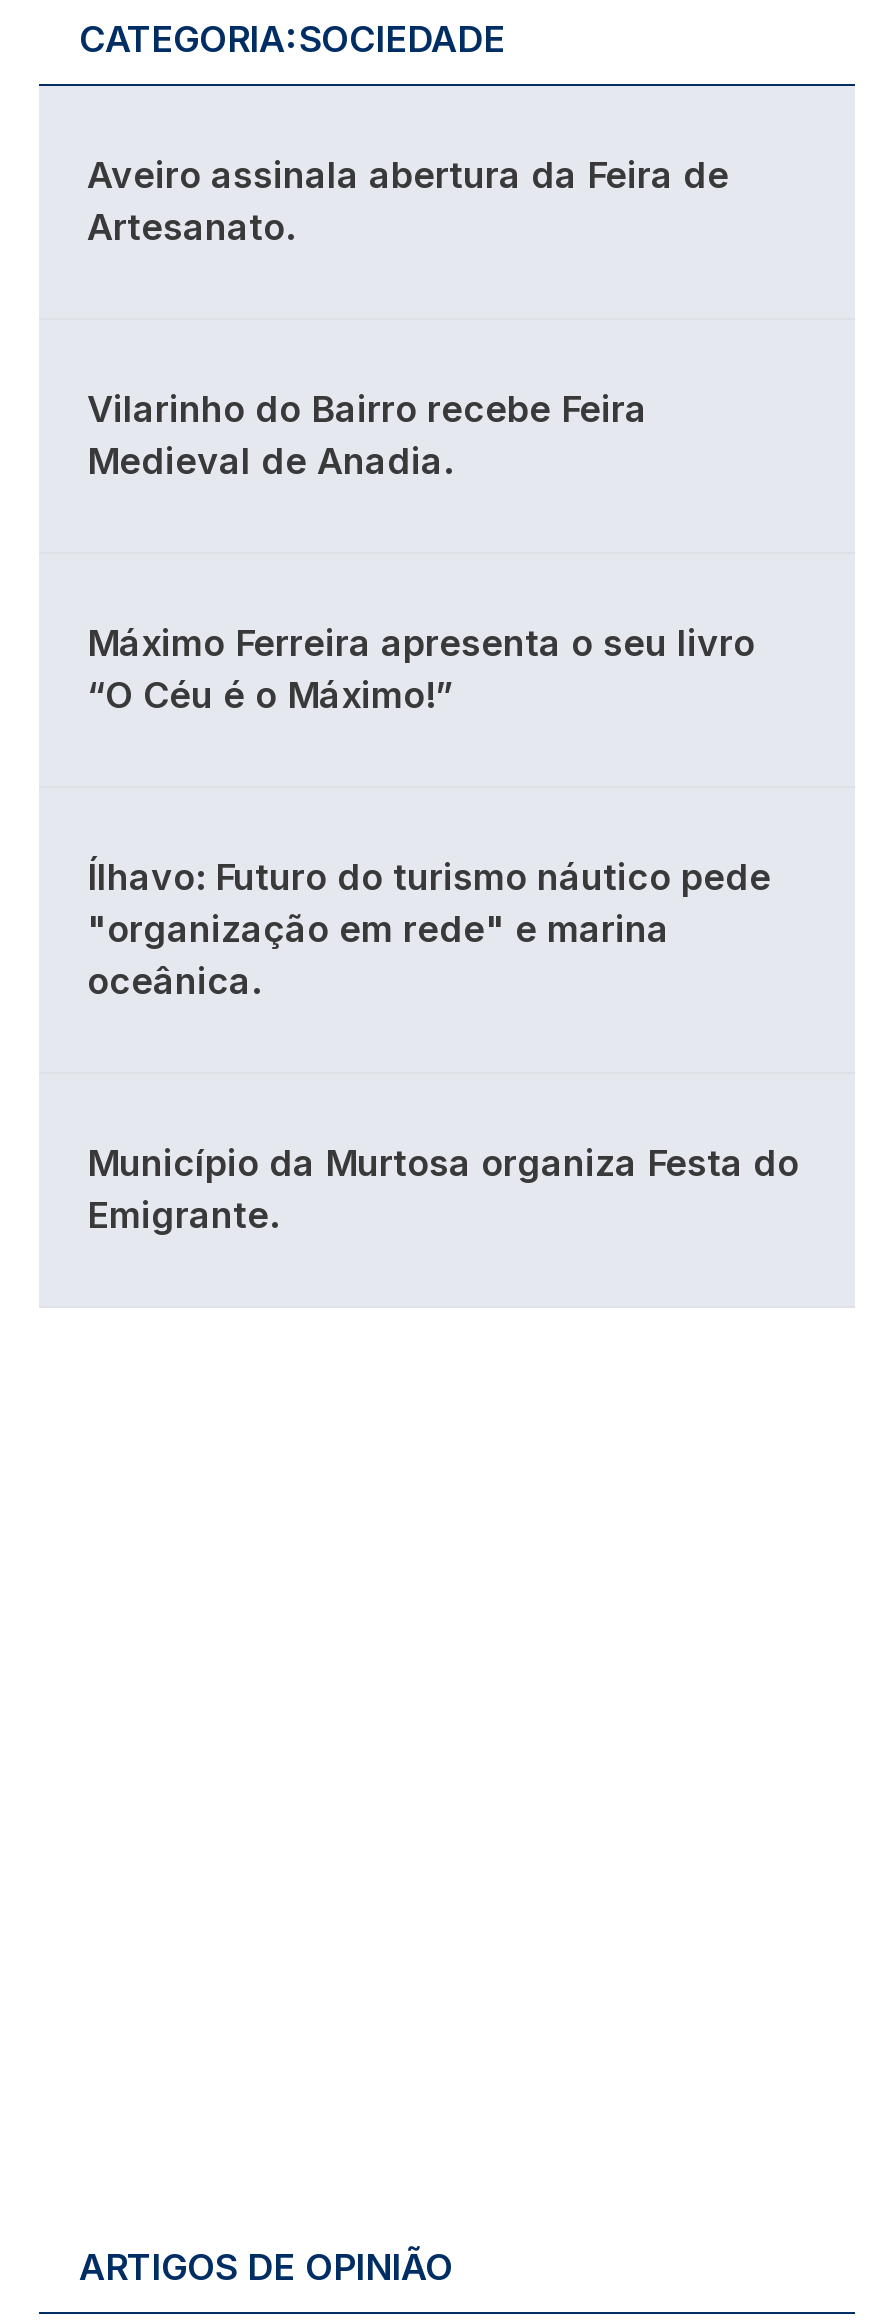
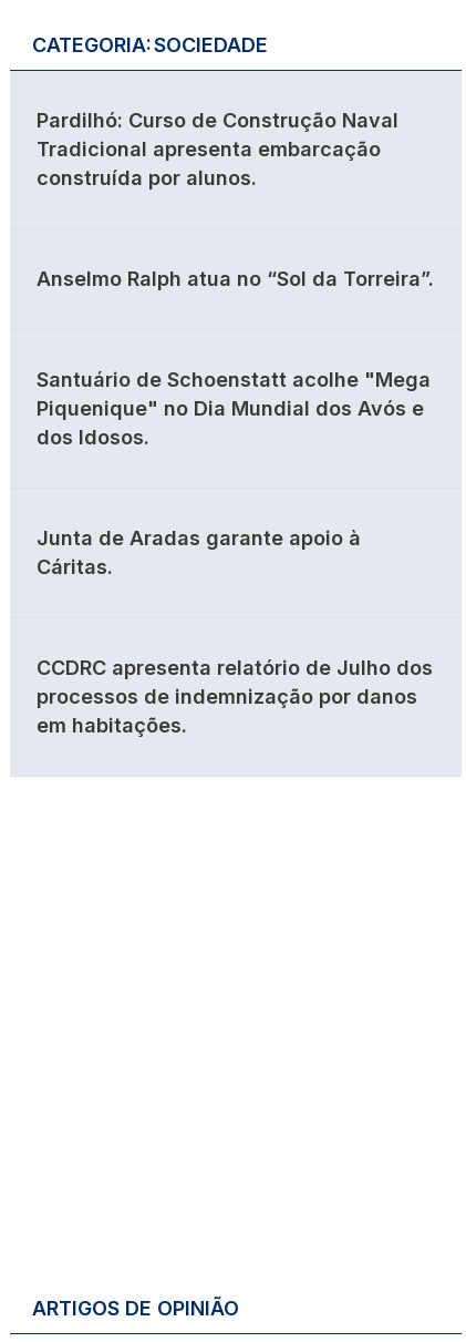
[87,154,729,248] Aveiro assinala abertura da Feira de | Artesanato. -> [37,109,398,189] Pardilhó: Curso de Construção Naval | Tradicional apresenta embarcação | construída por alunos.
[87,388,647,482] Vilarinho do Bairro recebe Feira | Medieval de Anadia. -> [37,267,434,290] Anselmo Ralph atua no “Sol da Torreira”.
[87,622,755,716] Máximo Ferreira apresenta o seu livro | “O Céu é o Máximo!” -> [37,368,431,449] Santuário de Schoenstatt acolhe "Mega | Piquenique" no Dia Mundial dos Avós e | dos Idosos.
[87,856,771,1002] Ílhavo: Futuro do turismo náutico pede | "organização em rede" e marina | oceânica. -> [37,526,361,578] Junta de Aradas garante apoio à | Cáritas.
[87,1142,799,1236] Município da Murtosa organiza Festa do | Emigrante. -> [37,656,433,737] CCDRC apresenta relatório de Julho dos | processos de indemnização por danos | em habitações.

